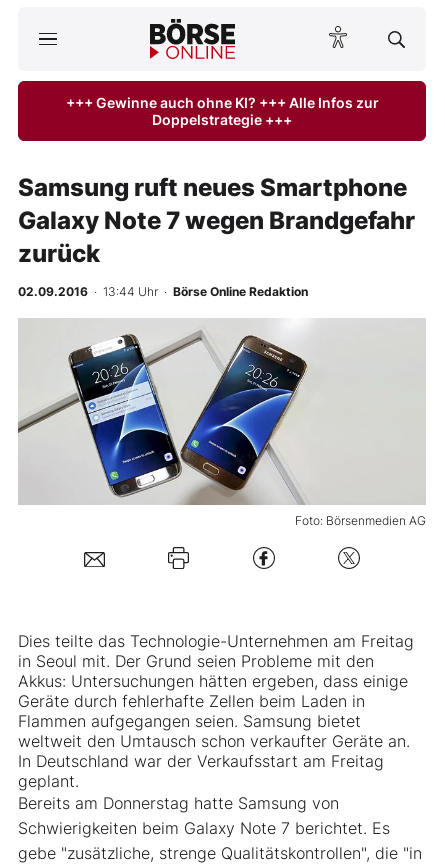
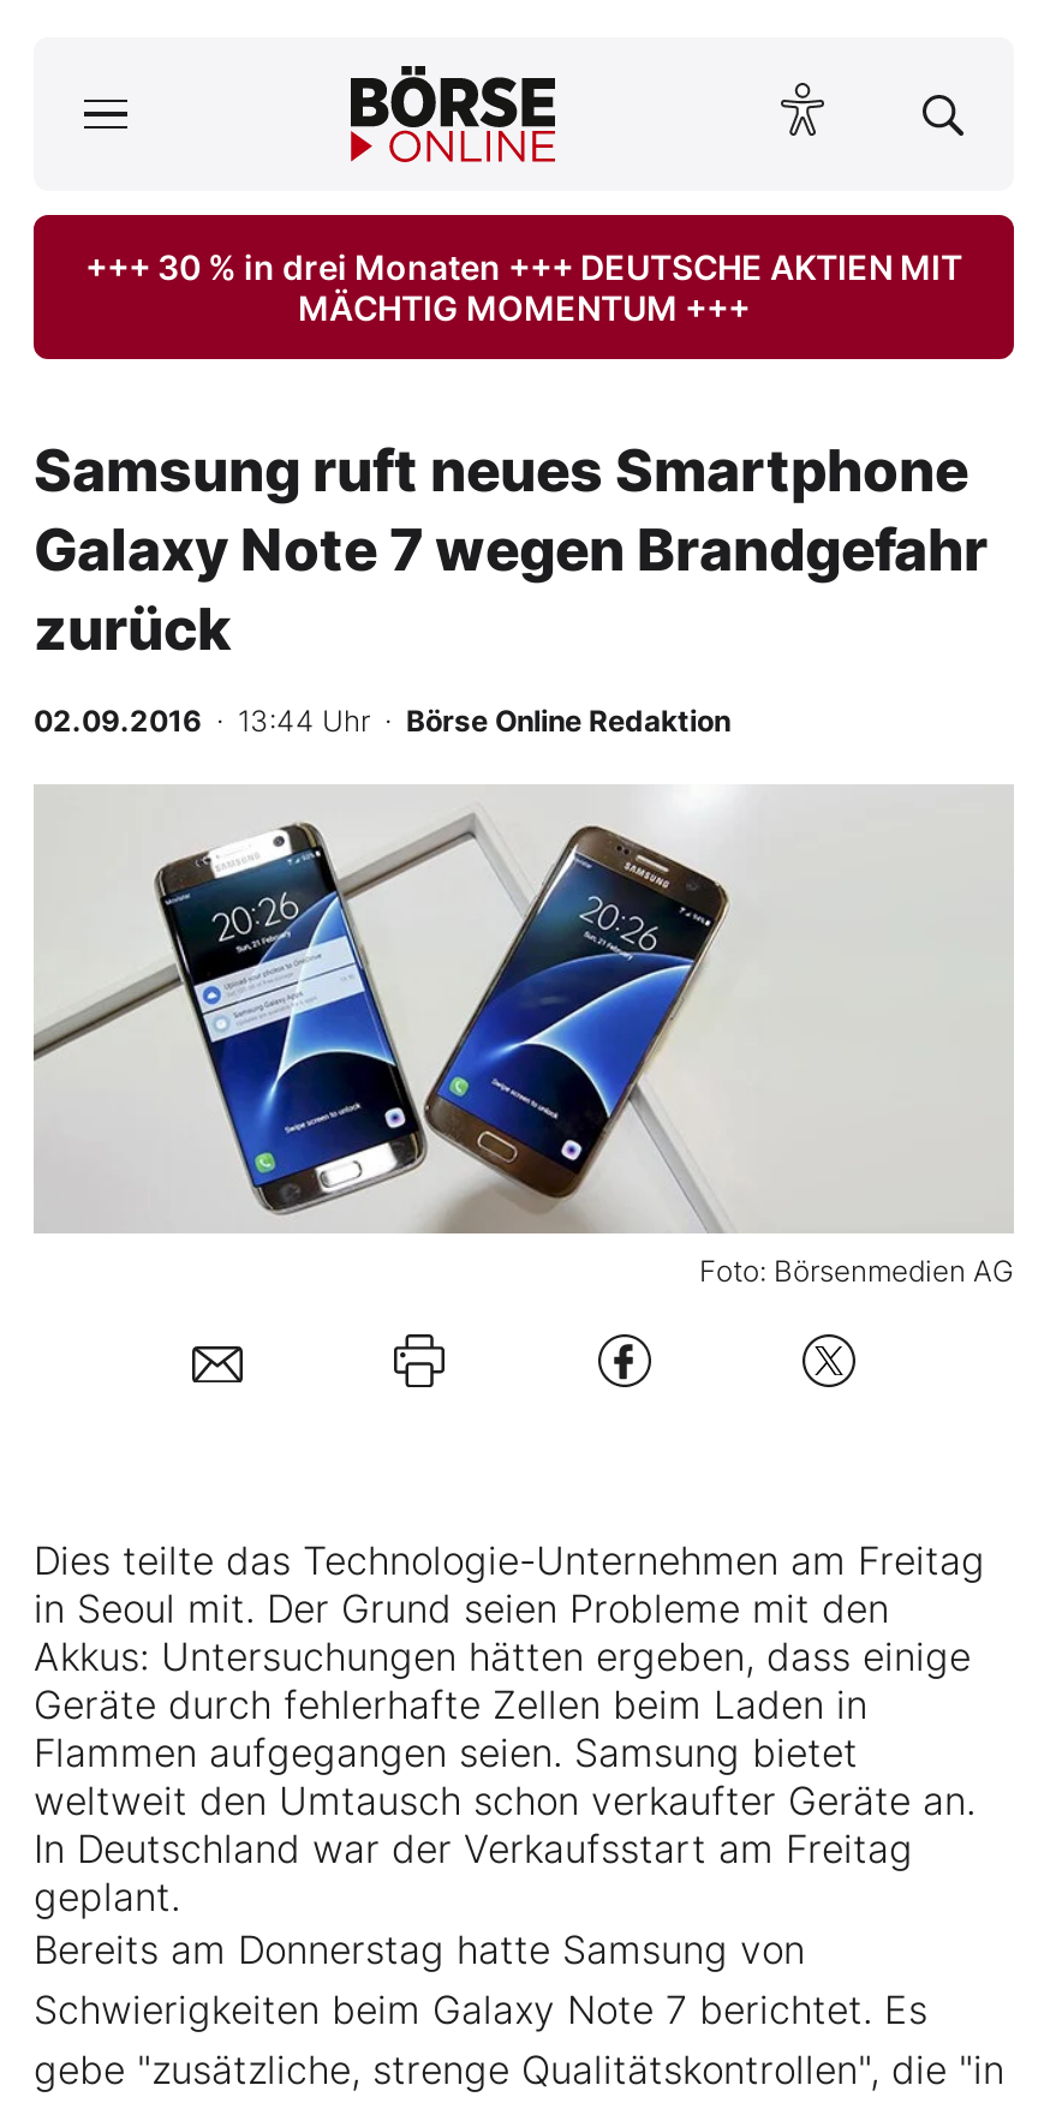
[65,94,378,128] +++ Gewinne auch ohne KI? +++ Alle Infos zur | Doppelstrategie +++ -> [85,246,962,328] +++ 30 % in drei Monaten +++ DEUTSCHE AKTIEN MIT | MÄCHTIG MOMENTUM +++

